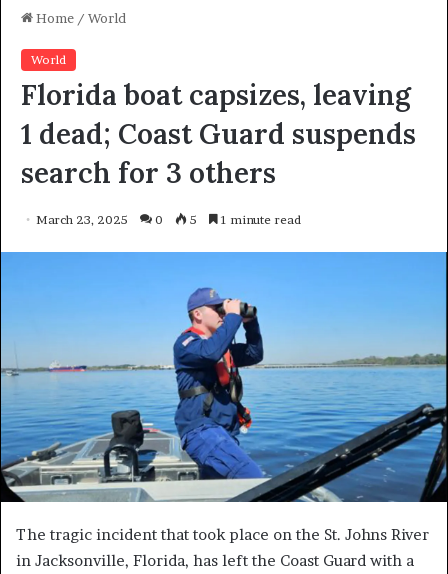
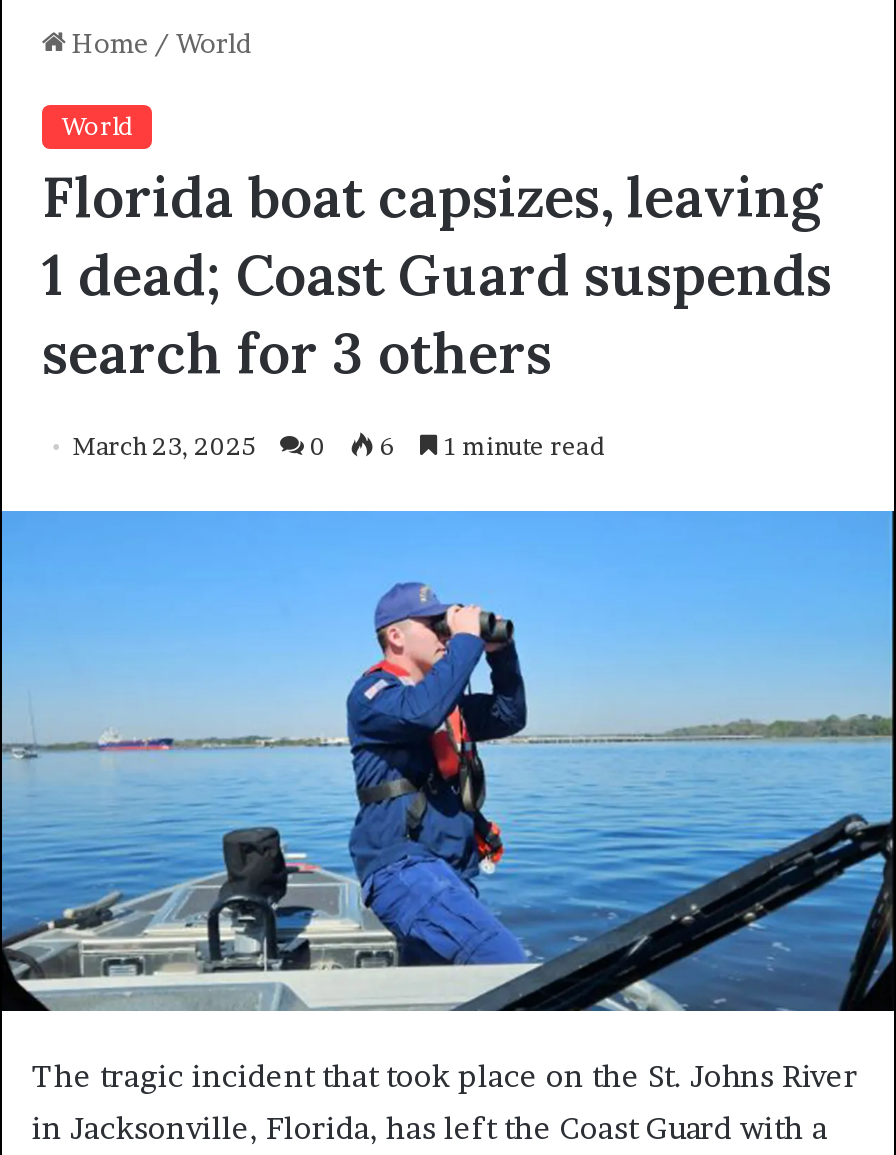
[36,212,301,227] March 23, 2025 0 5 1 minute read -> [72,430,604,460] March 23, 2025 0 6 1 minute read

